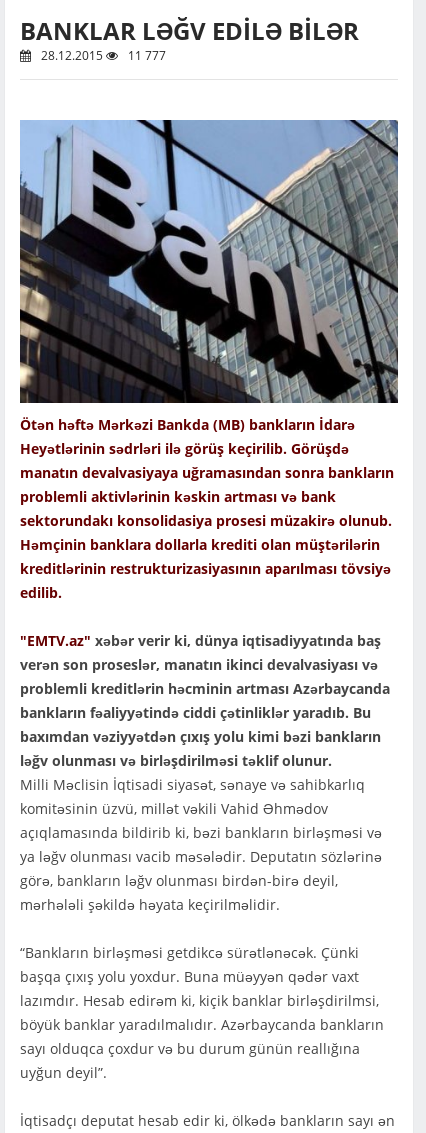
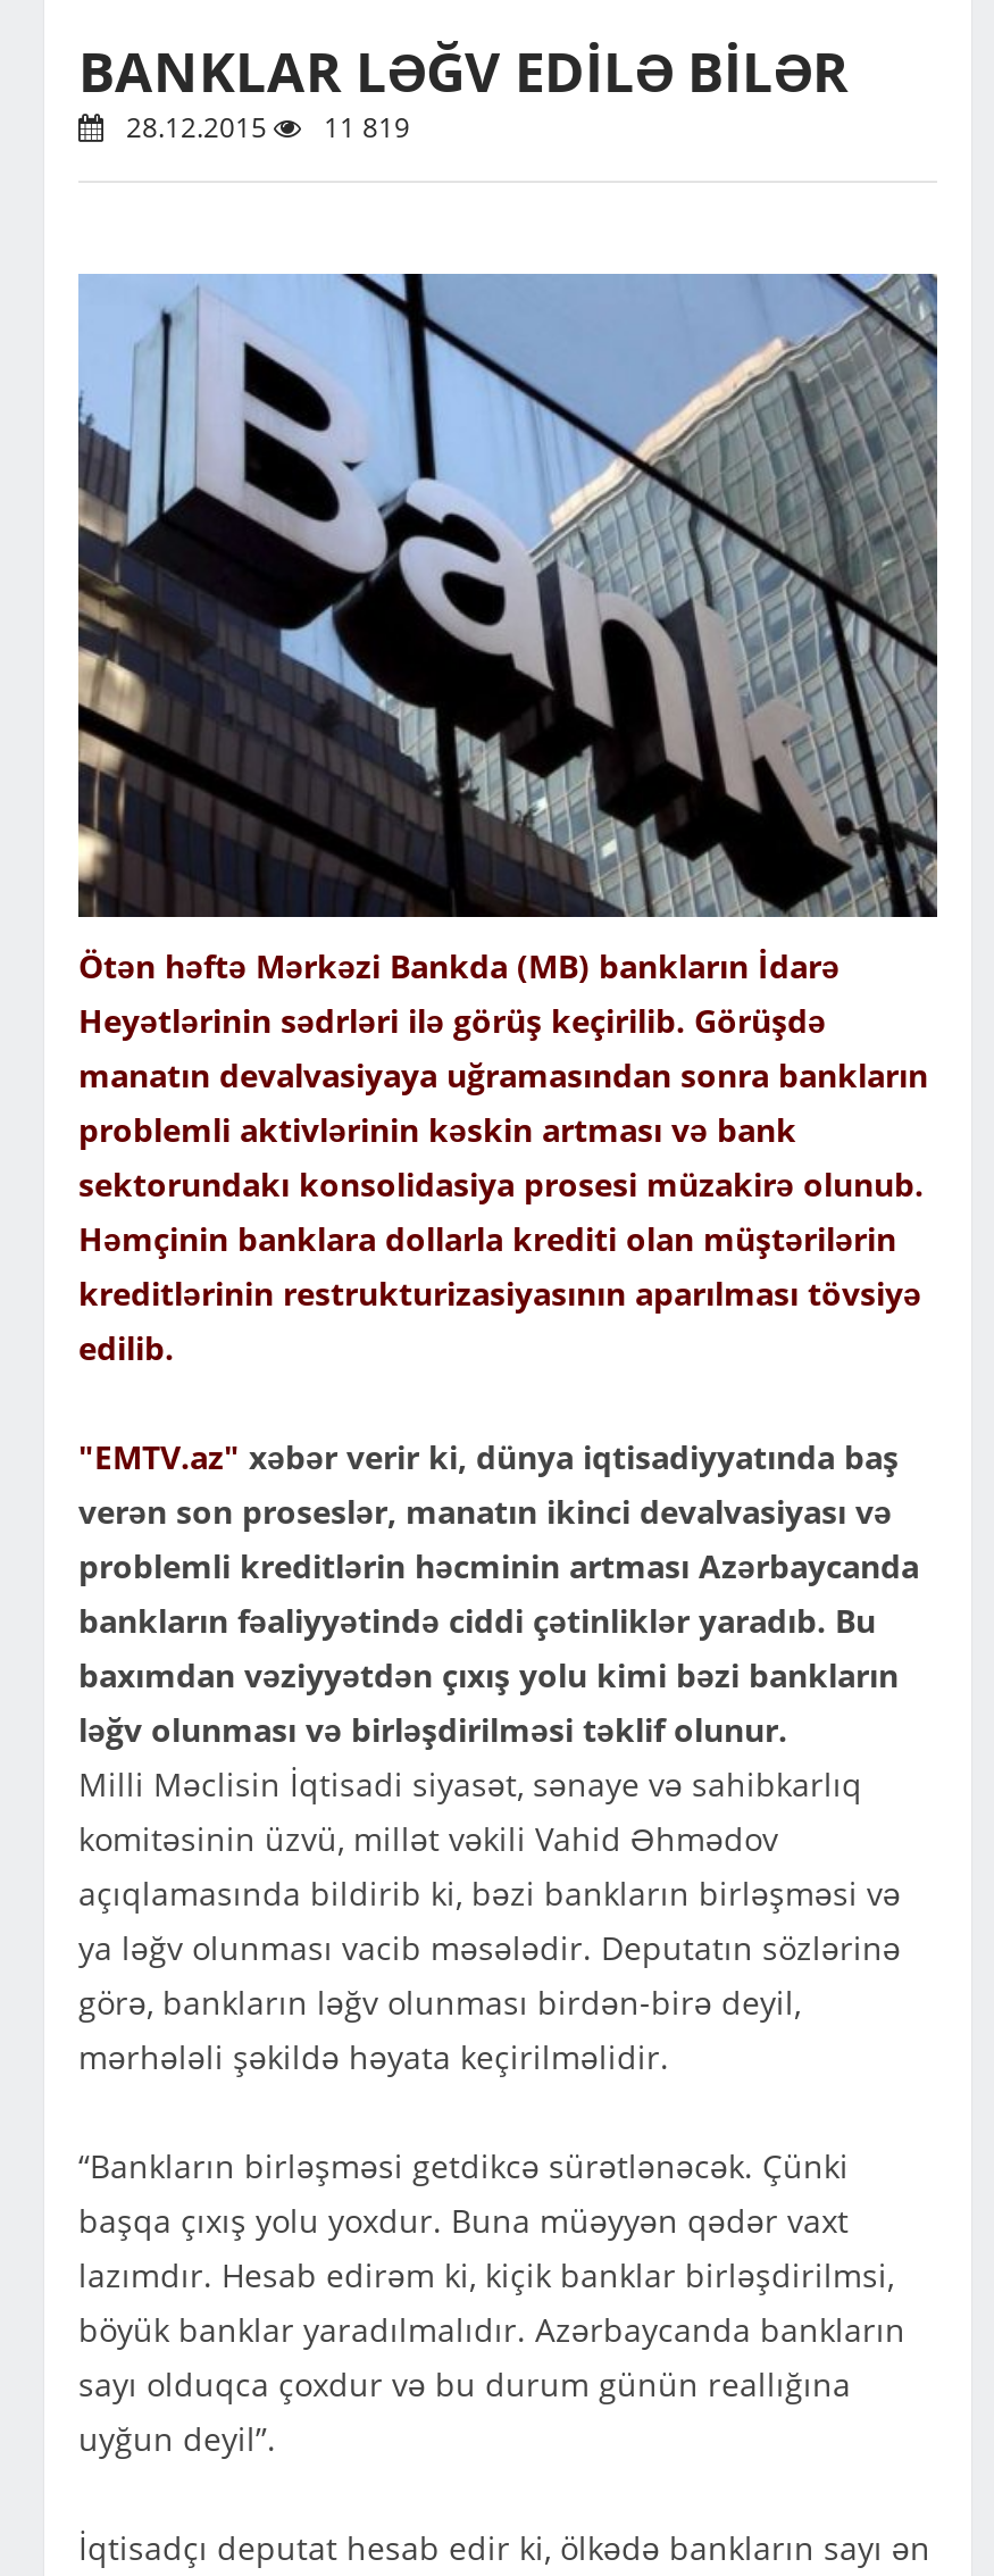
[41,47,166,64] 28.12.2015 11 777 -> [126,108,410,147] 28.12.2015 11 819

